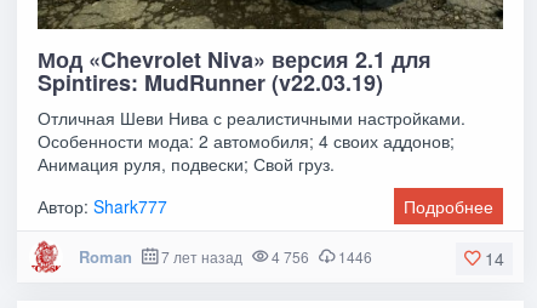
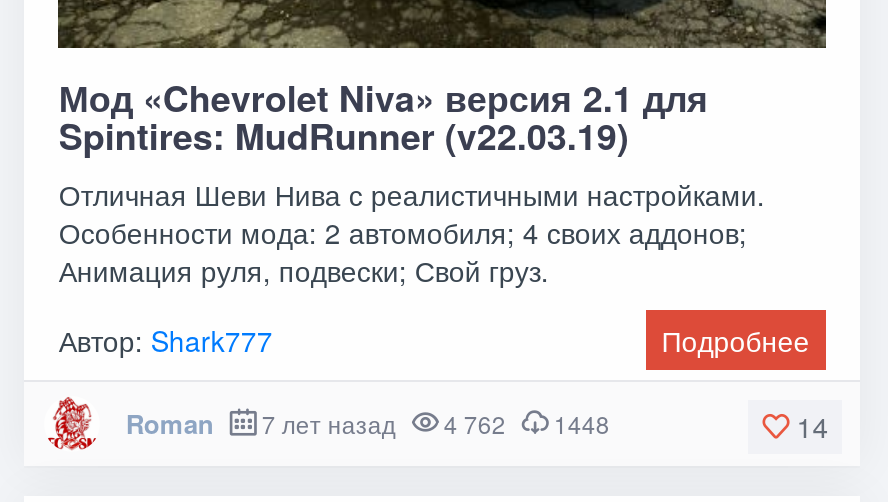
[268,246,309,267] 4 756 -> [438,406,506,440] 4 762
[334,246,372,267] 1446 -> [548,406,610,440] 1448

